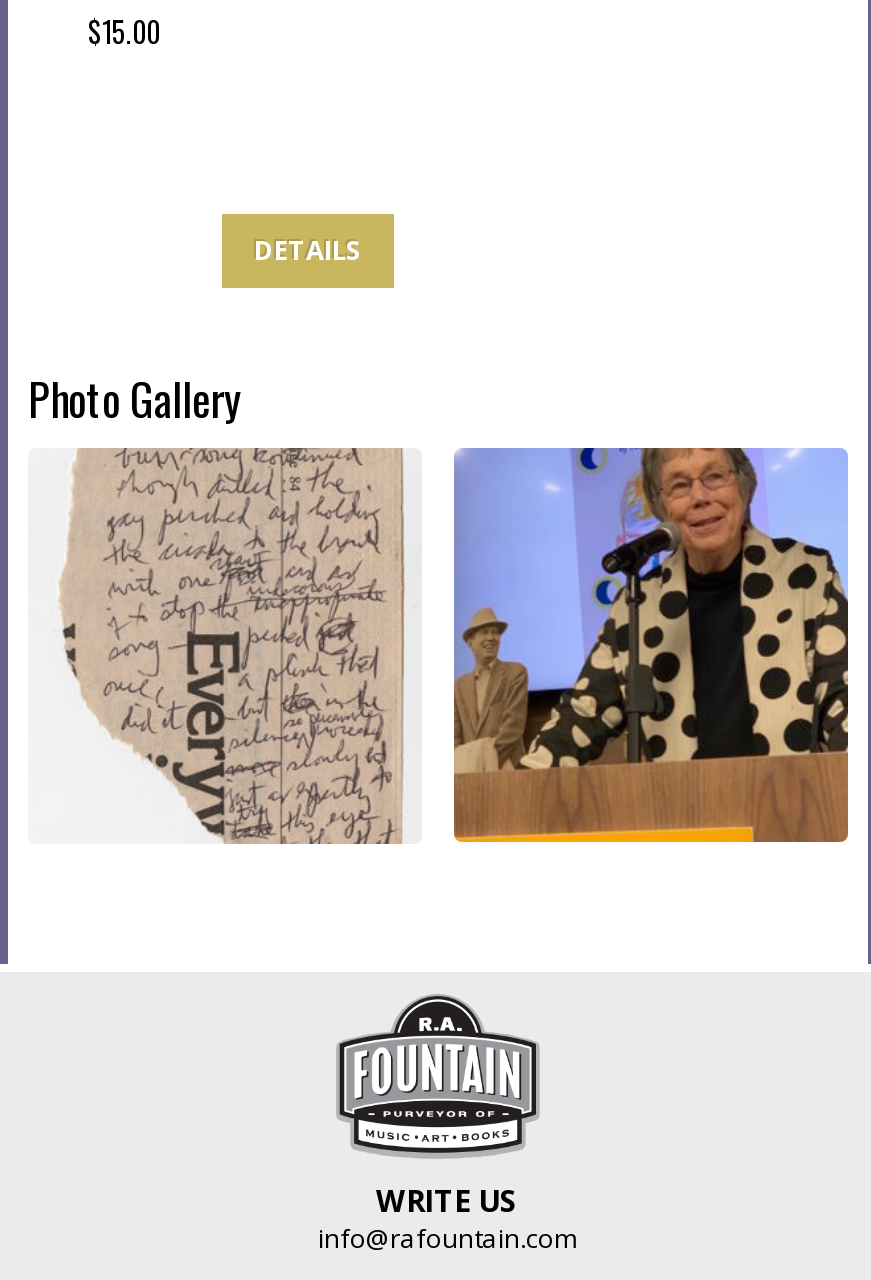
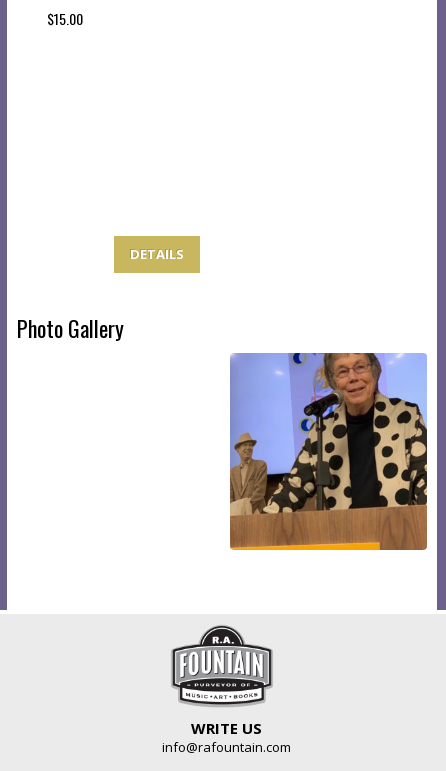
[56,446,408,846] [image] -> none

